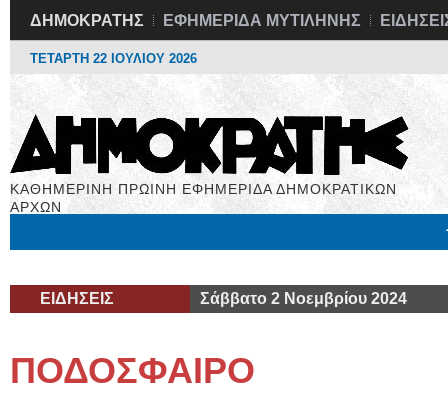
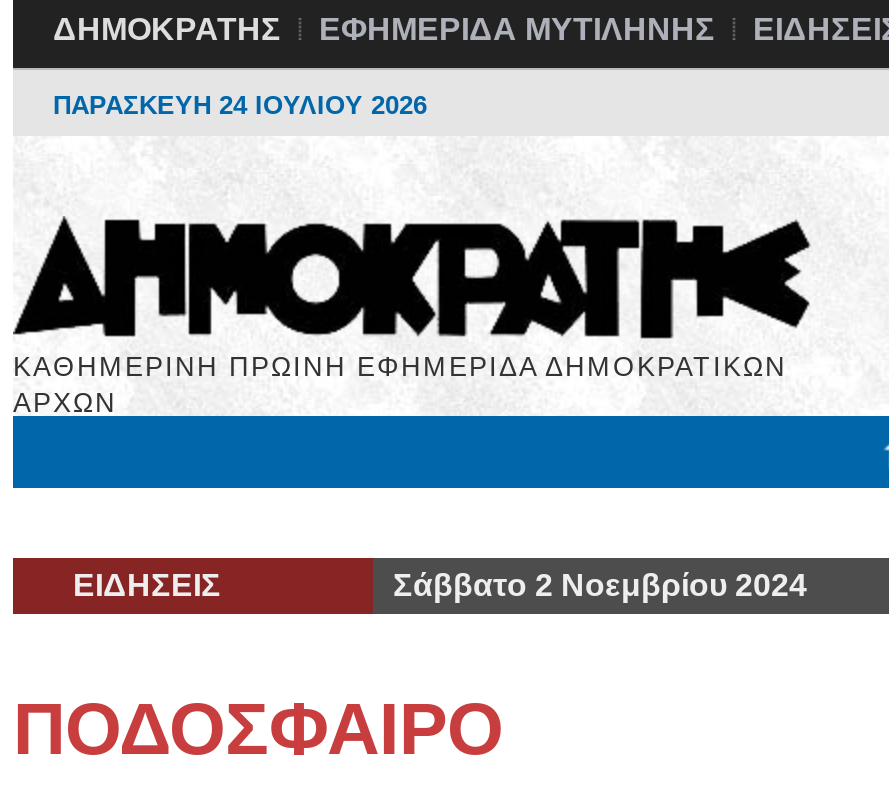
[30,51,197,66] ΤΕΤΑΡΤΗ 22 ΙΟΥΛΙΟΥ 2026 -> [53,90,427,120] ΠΑΡΑΣΚΕΥΗ 24 ΙΟΥΛΙΟΥ 2026

